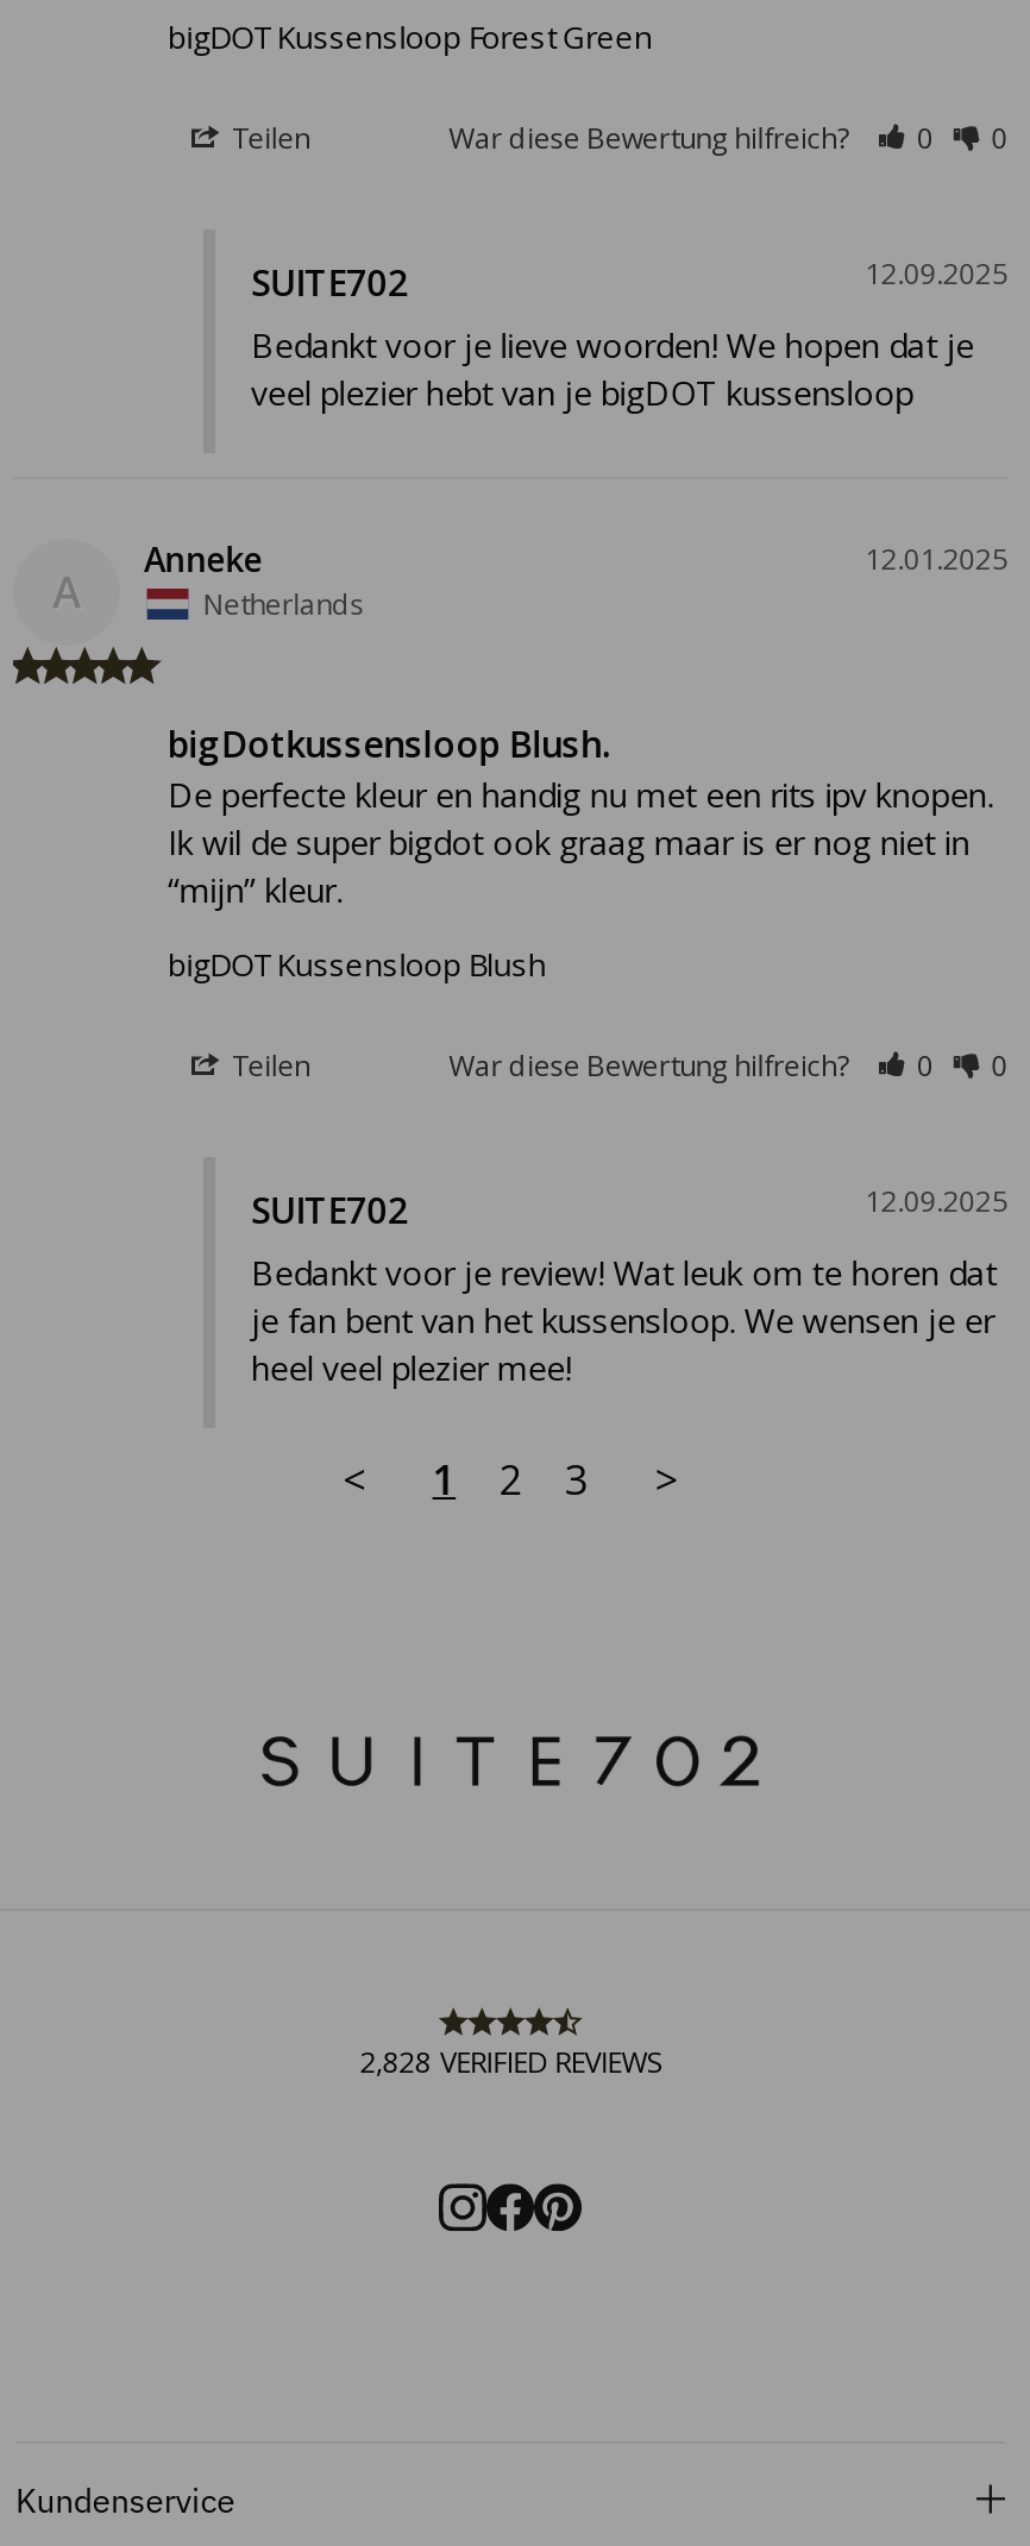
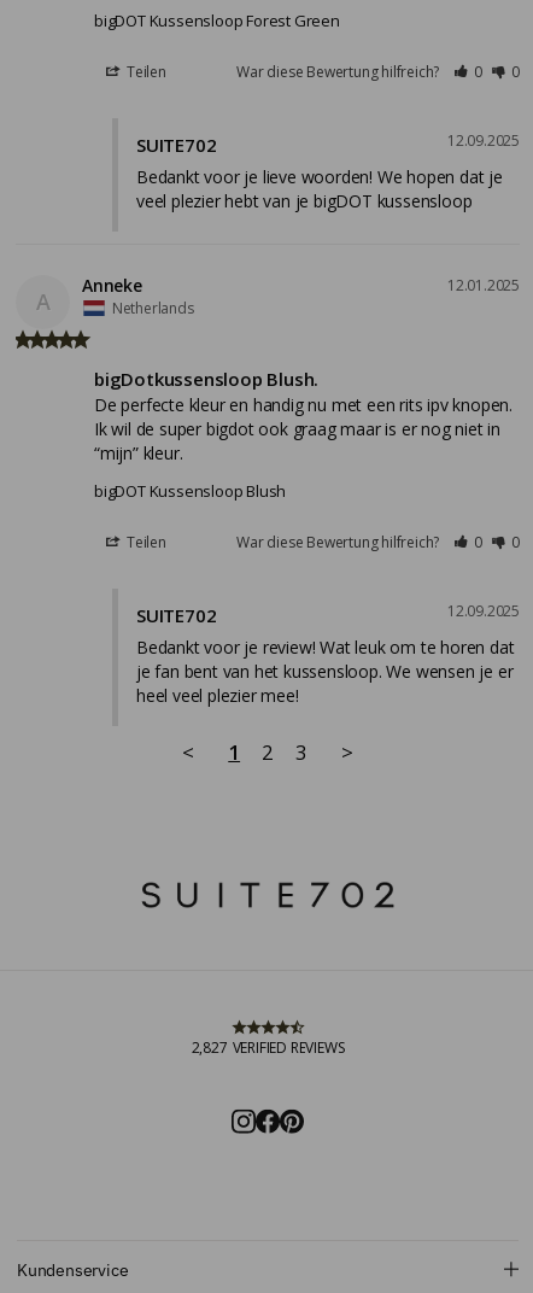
[360,2042,661,2082] 2,828 VERIFIED REVIEWS -> [191,1037,344,1058] 2,827 VERIFIED REVIEWS

